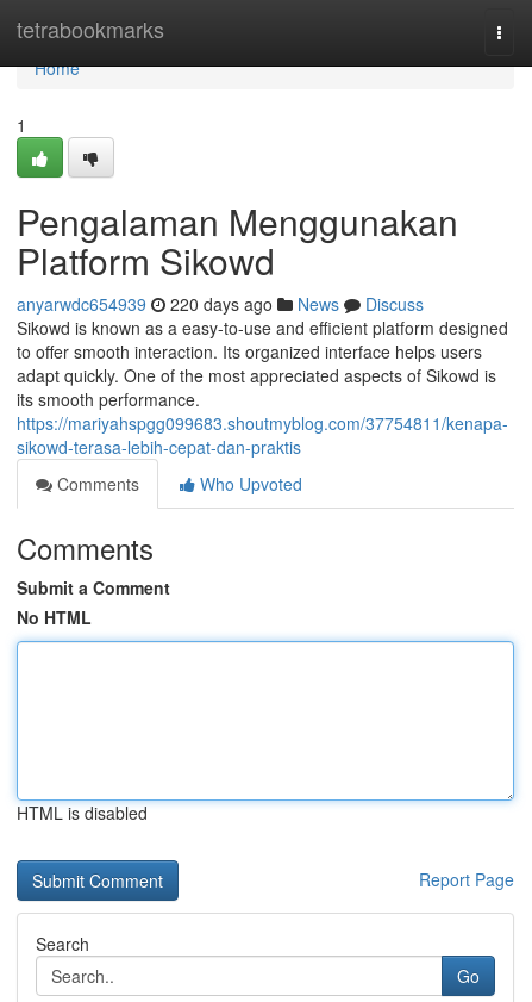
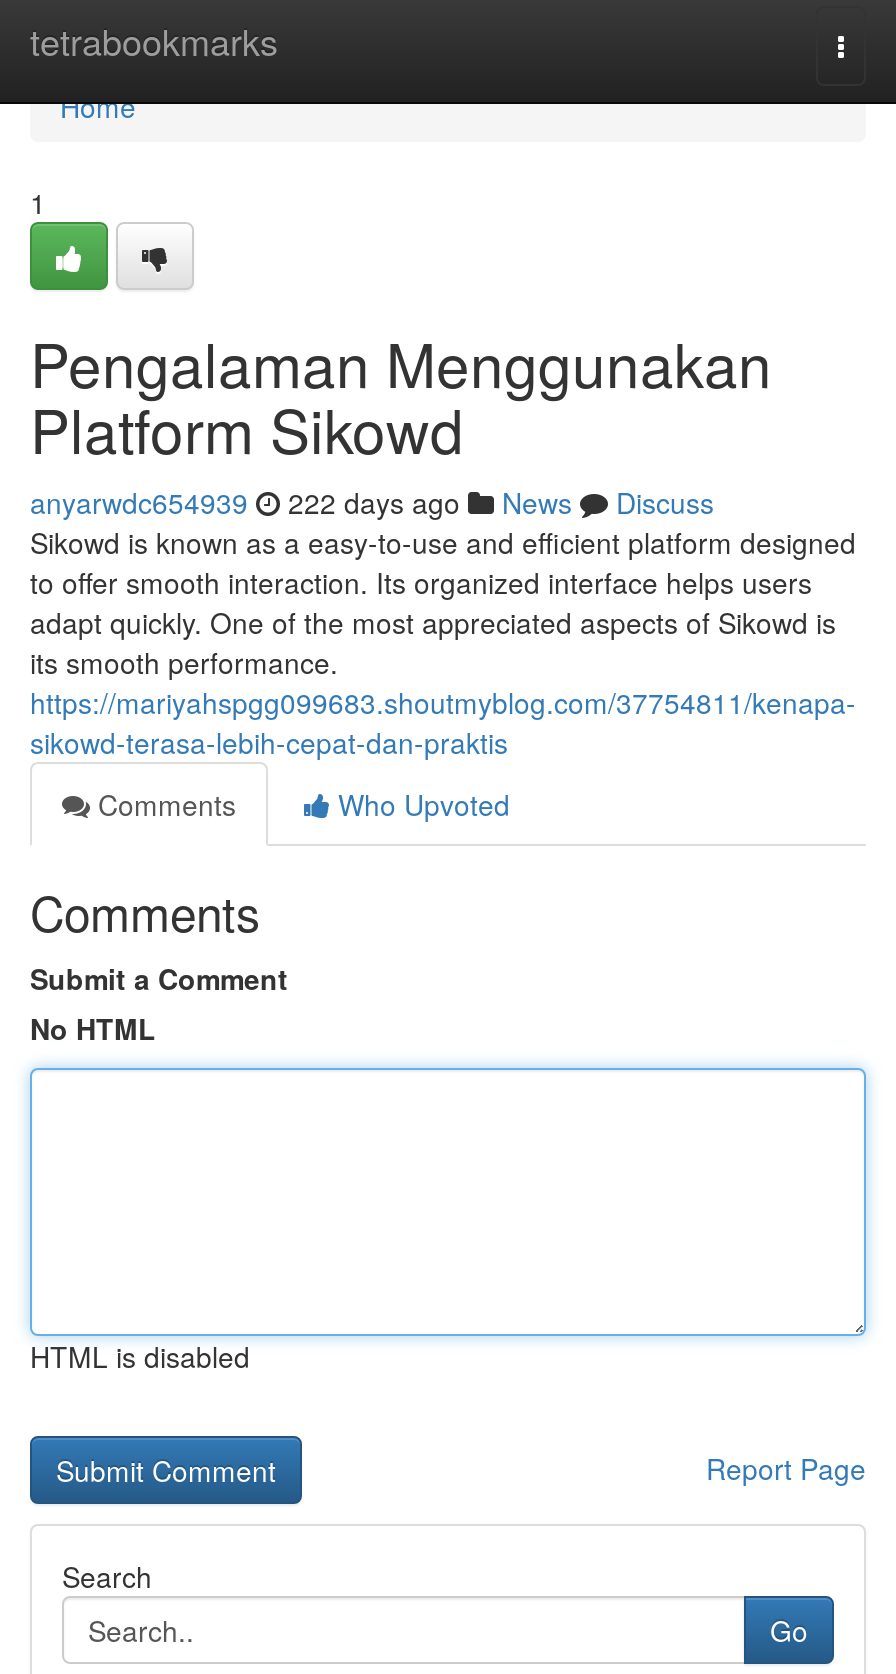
[17,292,424,316] anyarwdc654939 220 days ago News Discuss -> [30,482,714,522] anyarwdc654939 222 days ago News Discuss

